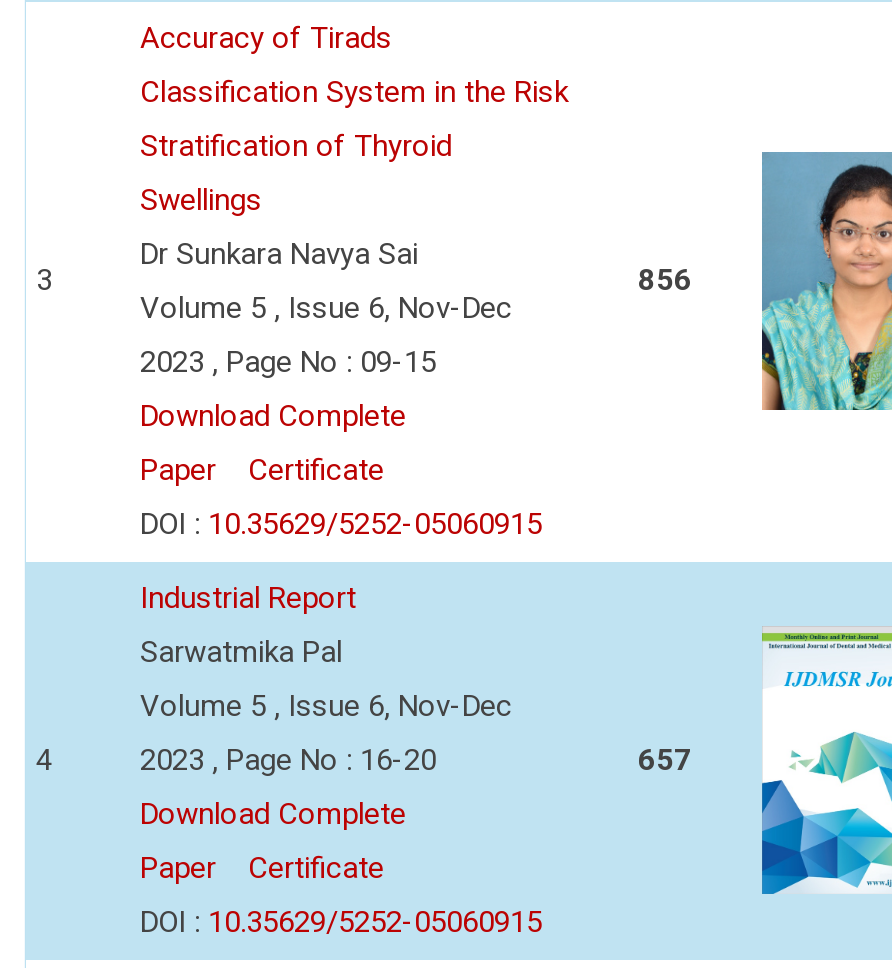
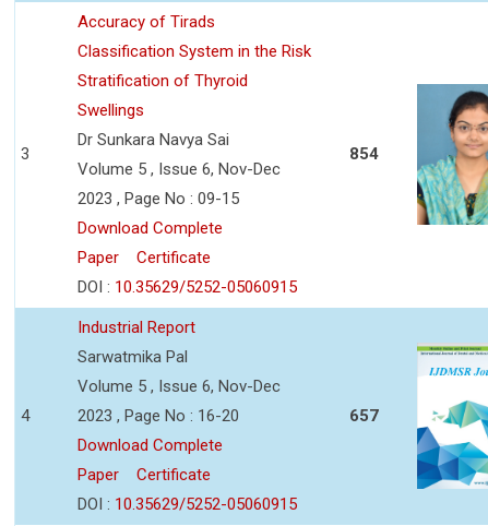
[638,263,692,299] 856 -> [349,144,379,164] 854

